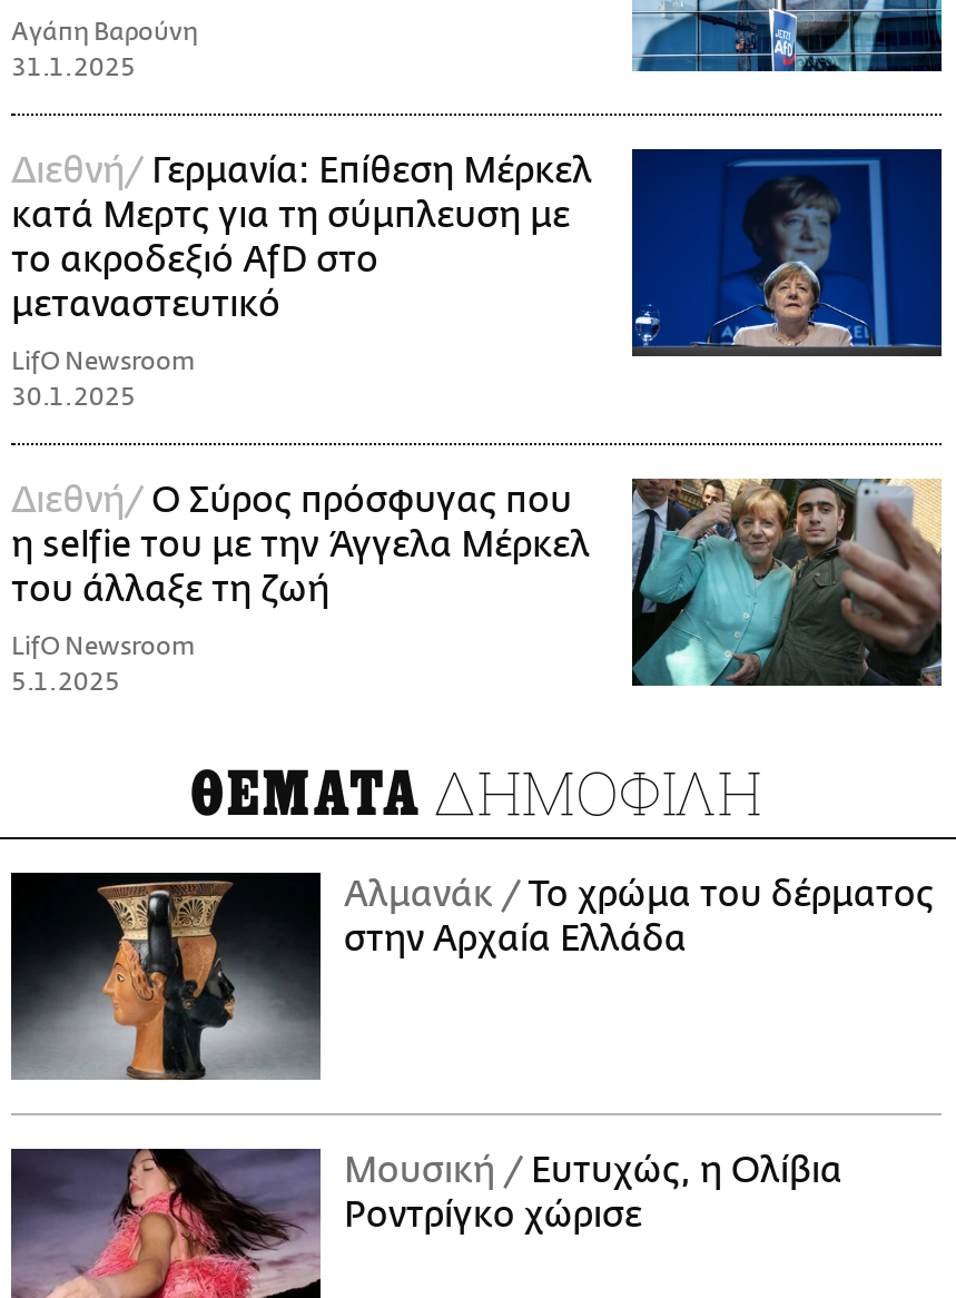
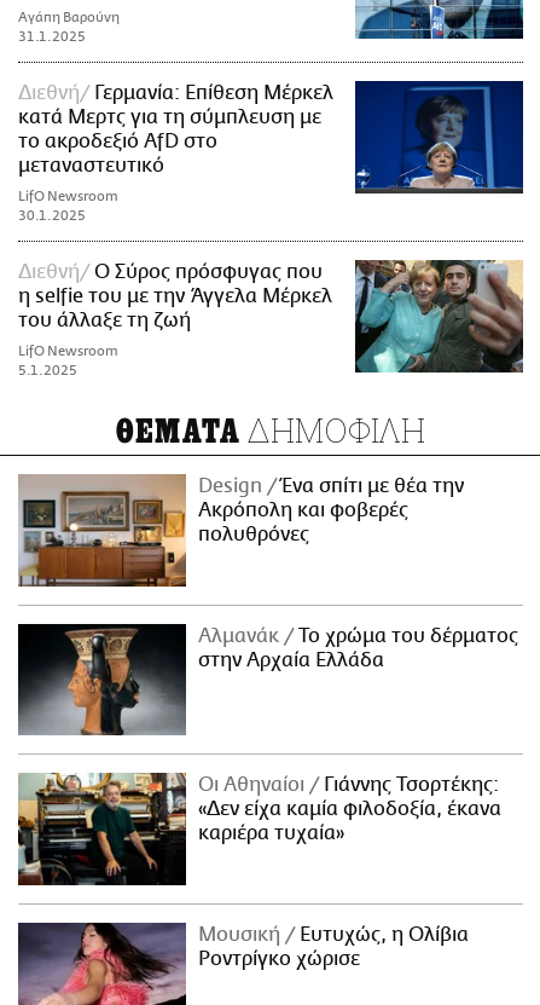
none -> [18,475,464,588] [image] | Design Ένα σπίτι με θέα την | Ακρόπολη και φοβερές | πολυθρόνες
none -> [17,772,502,886] [image] | Οι Αθηναίοι Γιάννης Τσορτέκης: | «Δεν είχα καμία φιλοδοξία, έκανα | καριέρα τυχαία»

